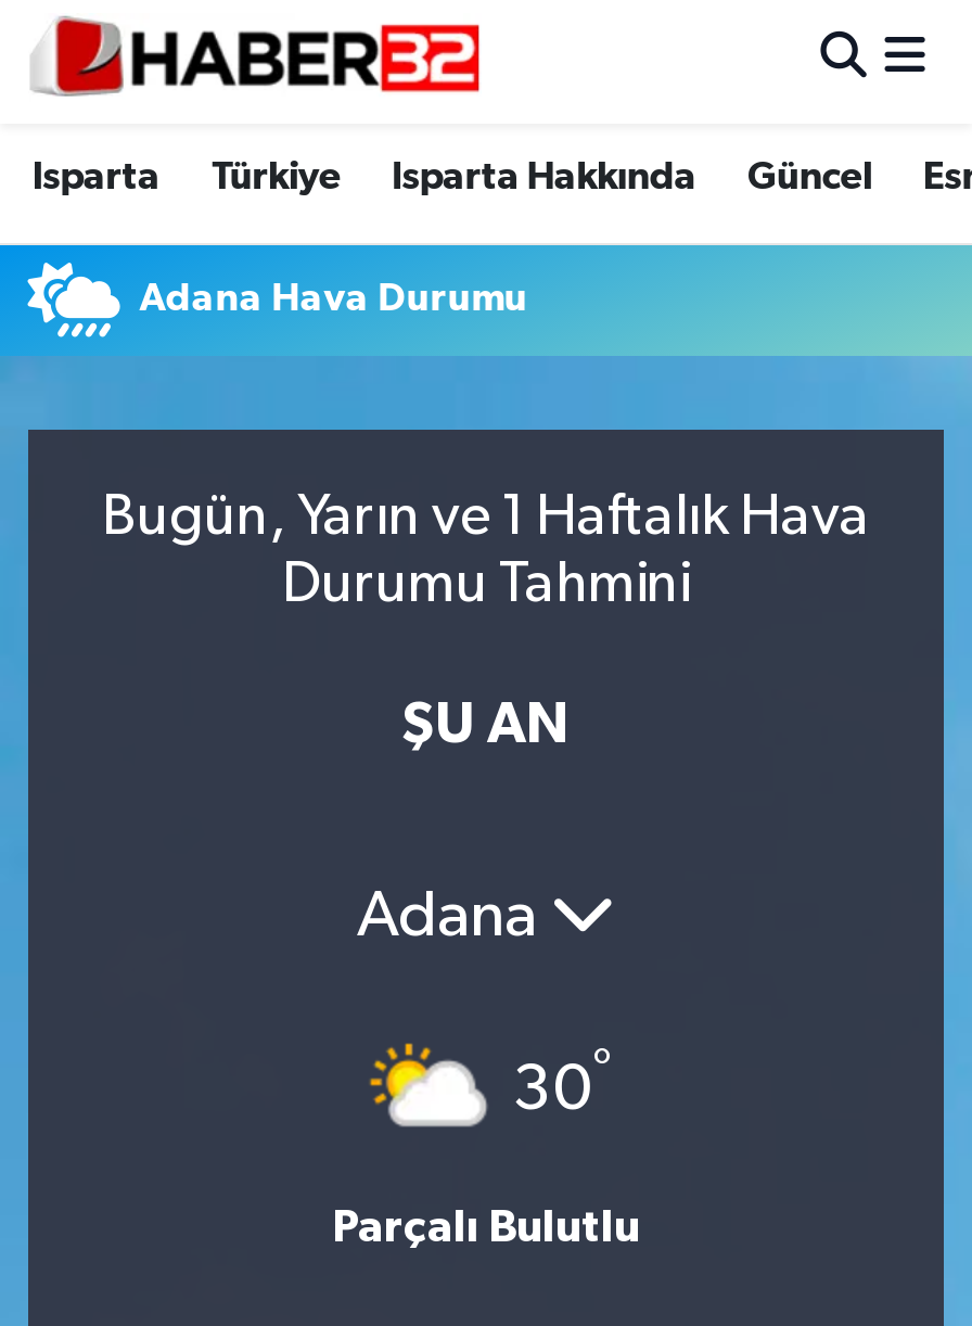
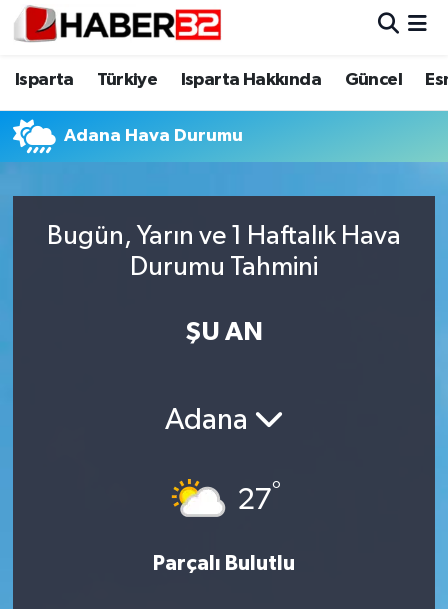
[512,1046,612,1124] 30° -> [237,480,281,516] 27°

